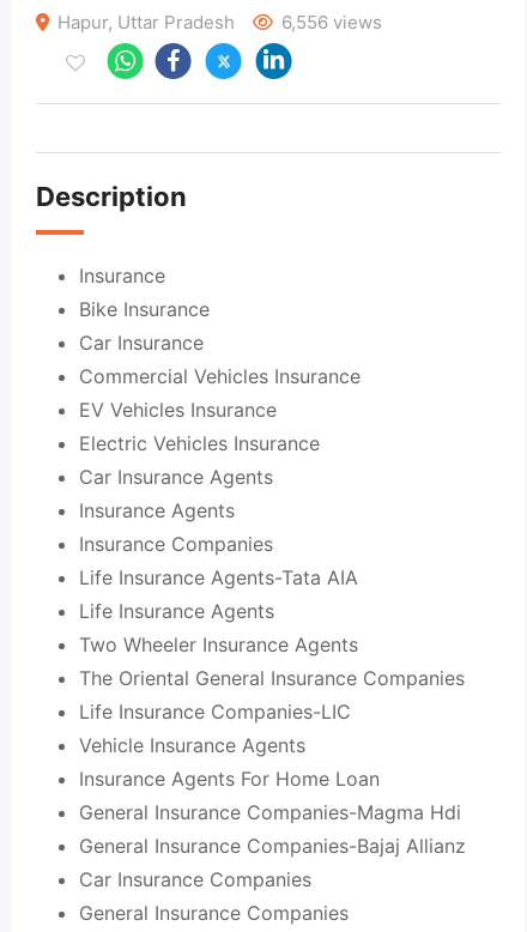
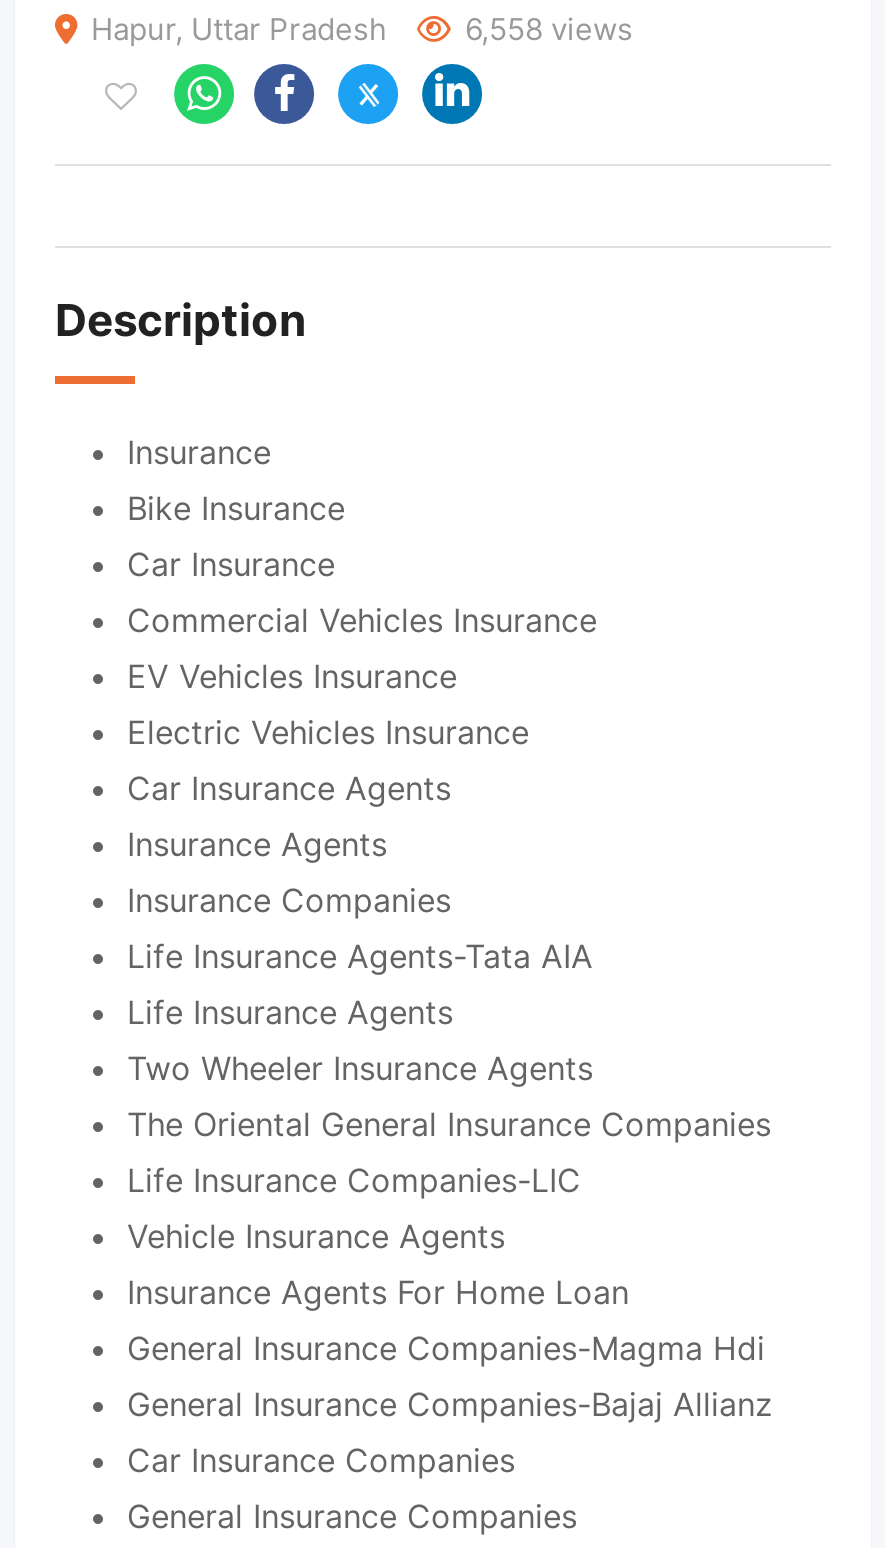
[281,11,382,34] 6,556 views -> [465,10,633,48] 6,558 views

